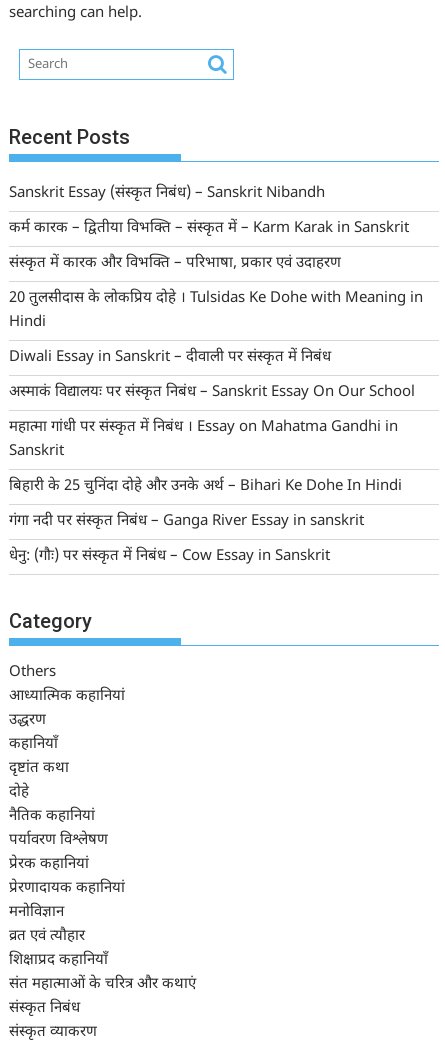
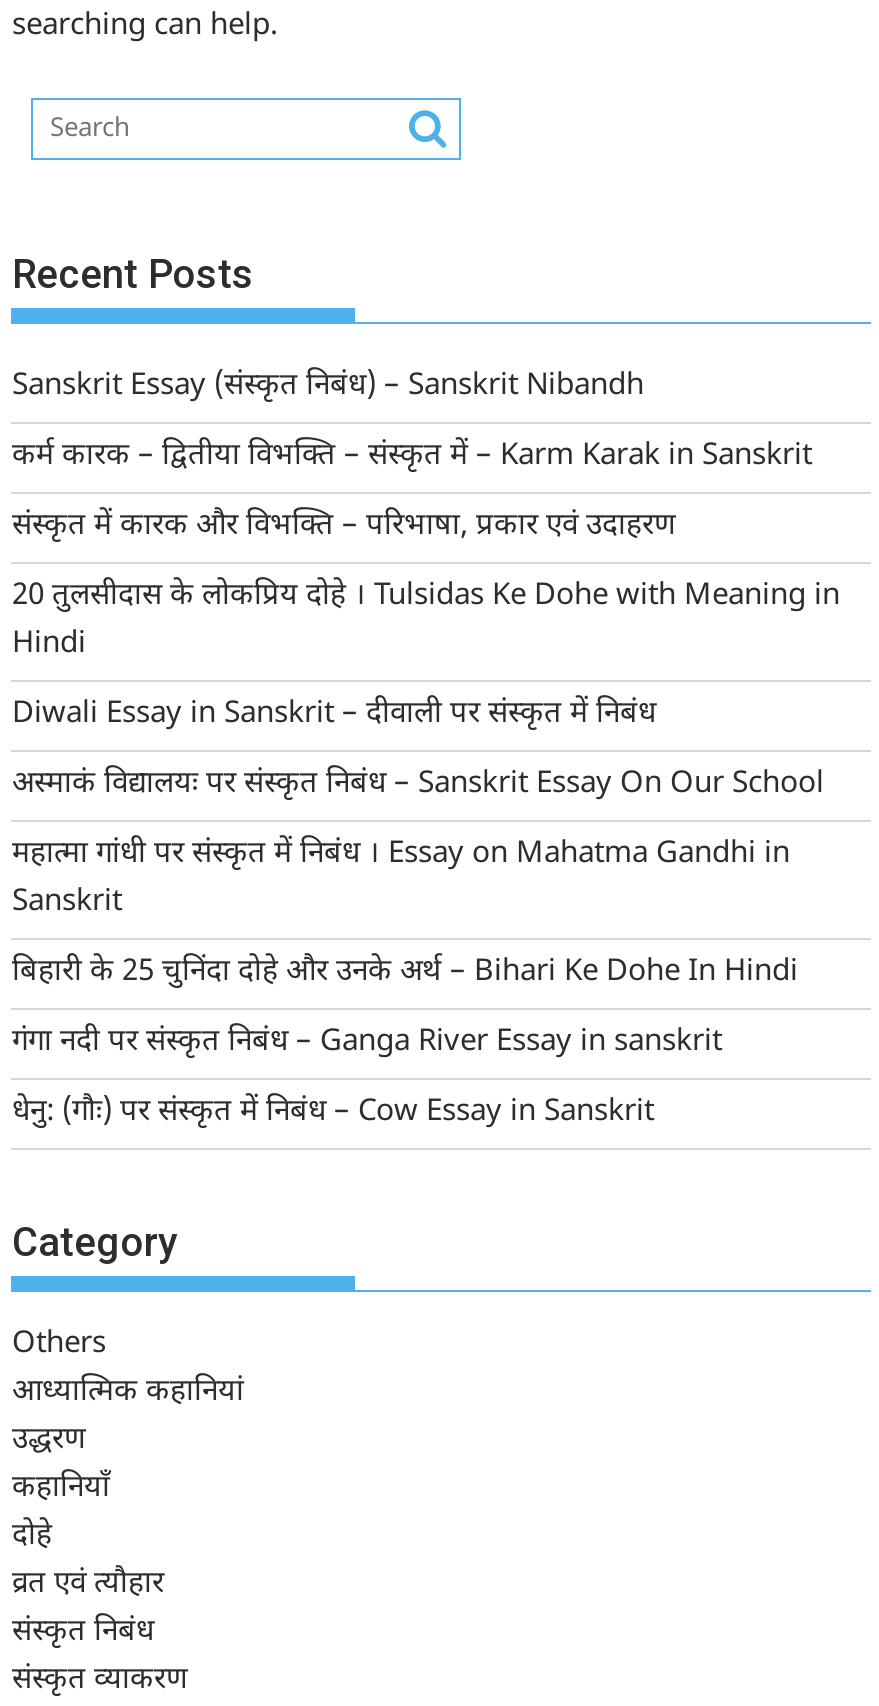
[9,759,69,778] दृष्टांत कथा -> none
[9,807,125,922] नैतिक कहानियां | पर्यावरण विश्लेषण | प्रेरक कहानियां | प्रेरणादायक कहानियां | मनोविज्ञान -> none
[9,951,196,994] शिक्षाप्रद कहानियाँ | संत महात्माओं के चरित्र और कथाएं -> none

